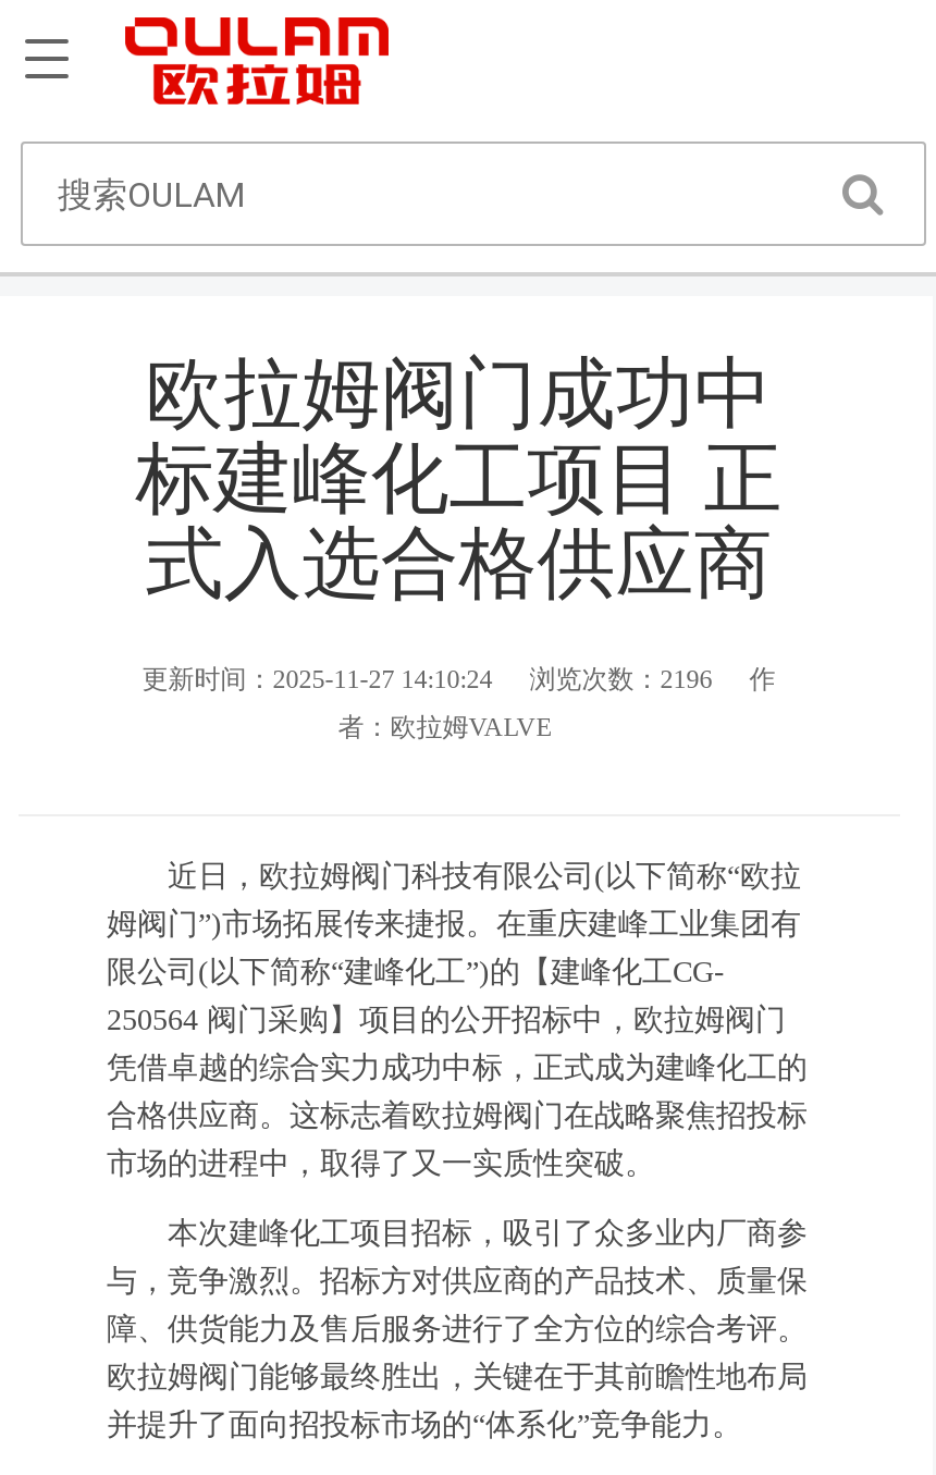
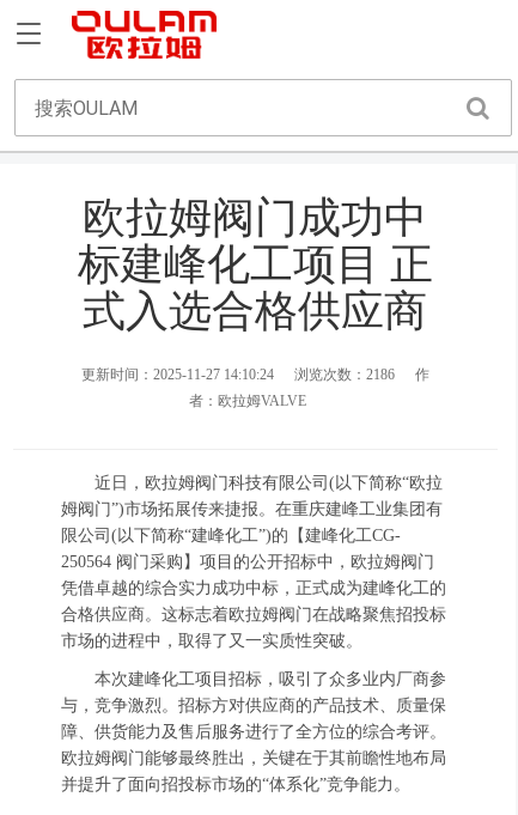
[142,664,776,695] 更新时间：2025-11-27 14:10:24 浏览次数：2196 作 -> [81,366,429,383] 更新时间：2025-11-27 14:10:24 浏览次数：2186 作

